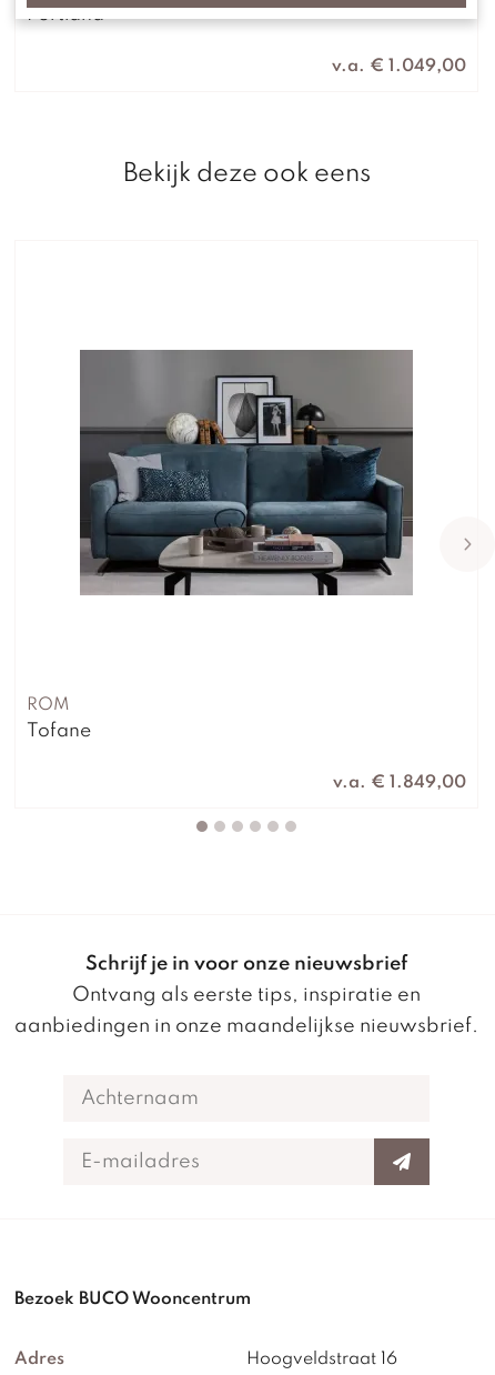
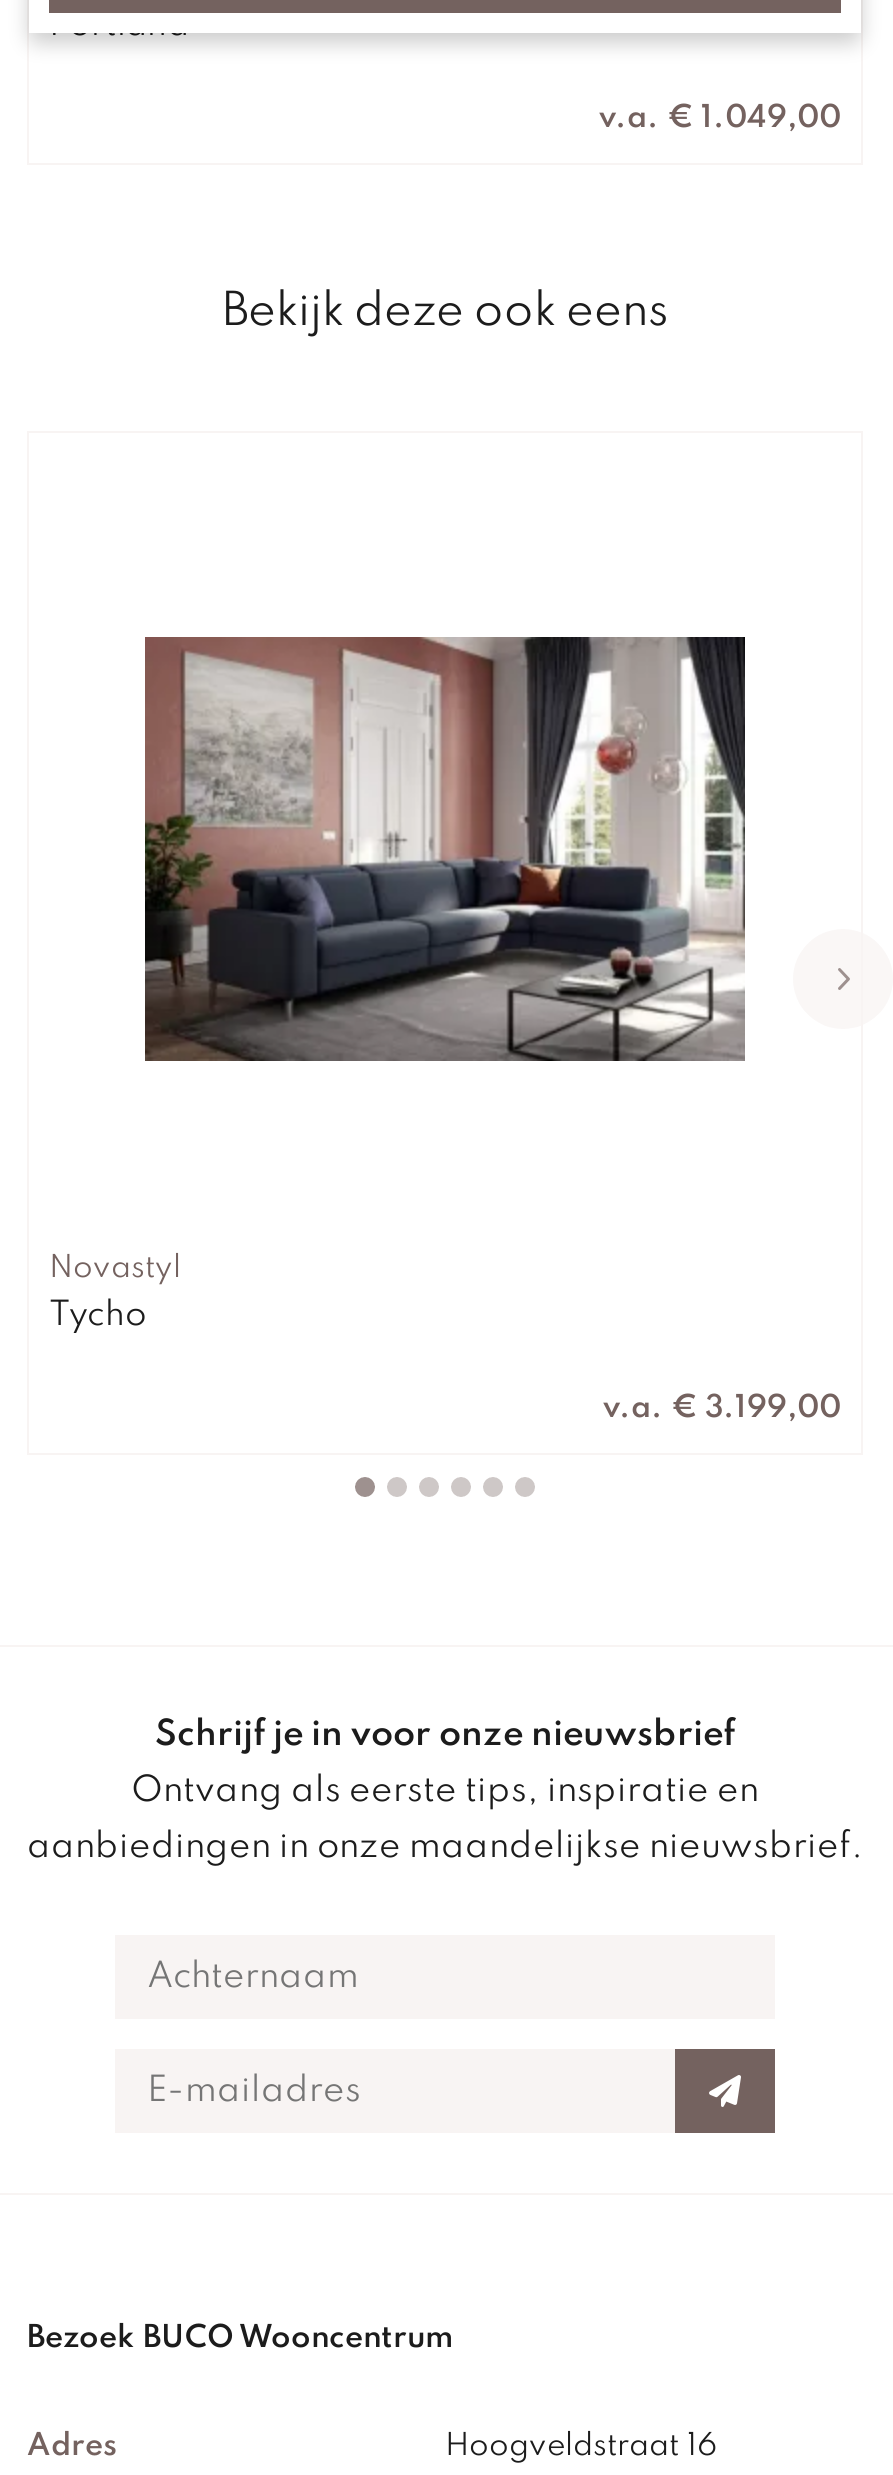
[79,349,413,596] [image] -> [145,629,745,1071] [image]
[27,697,91,741] ROM | Tofane -> [49,1253,181,1333] Novastyl | Tycho
[333,775,466,792] v.a. € 1.849,00 -> [603,1394,841,1426] v.a. € 3.199,00

